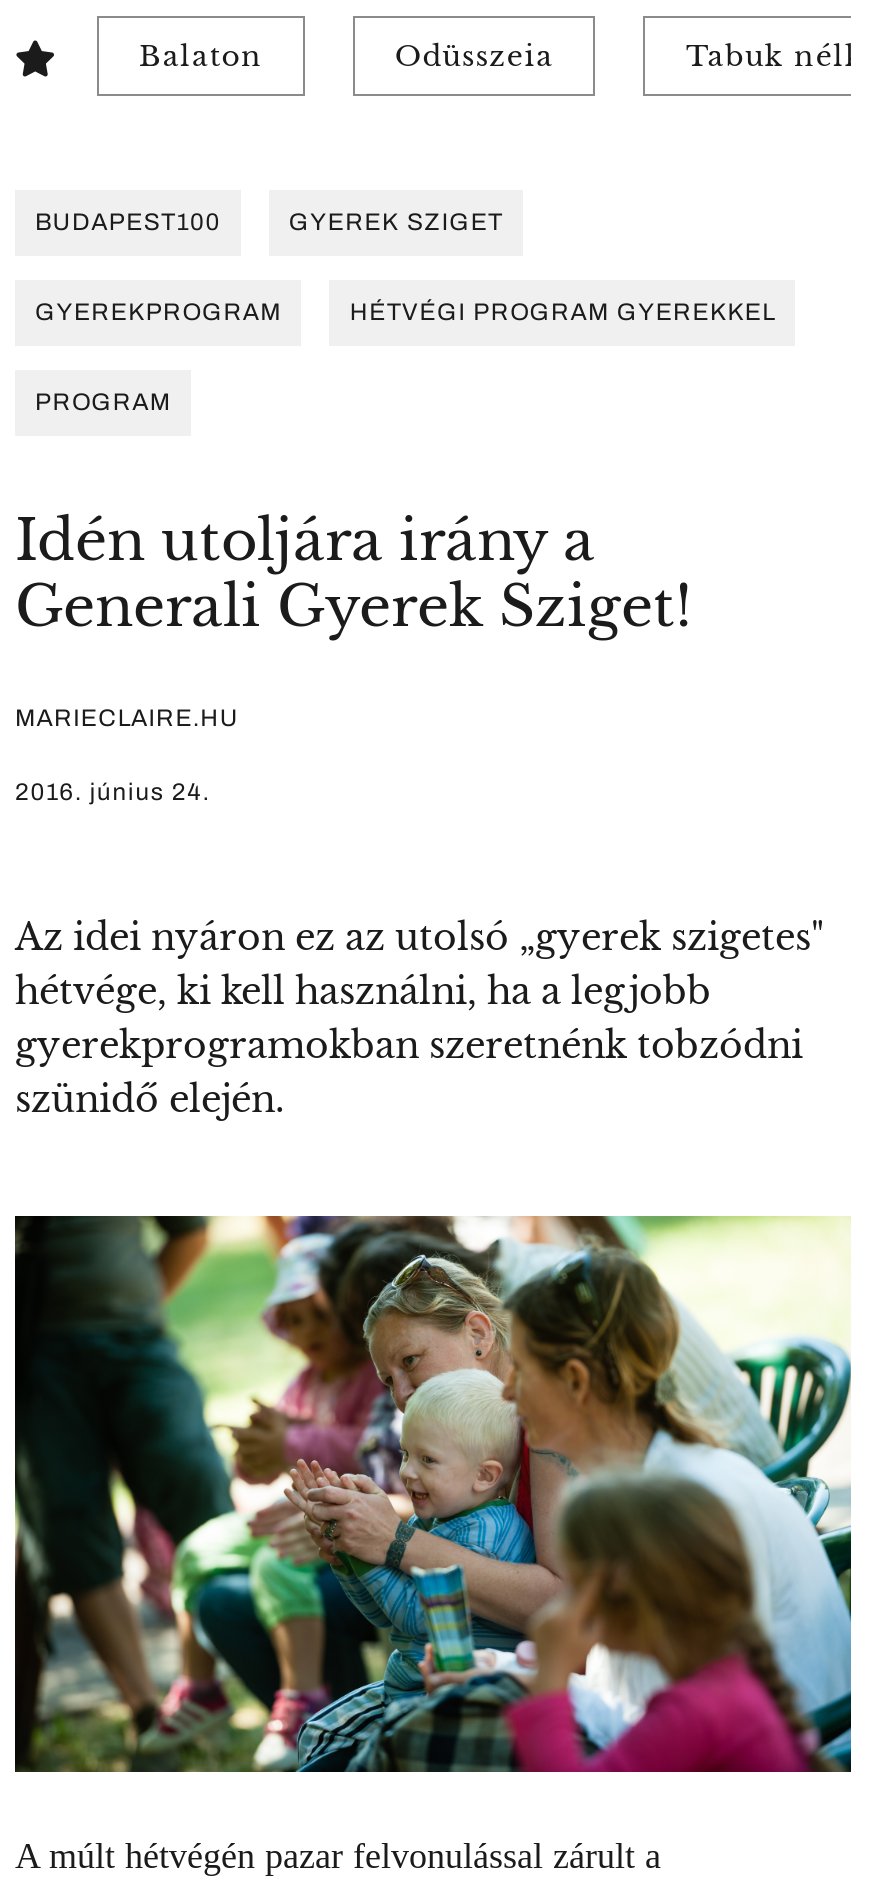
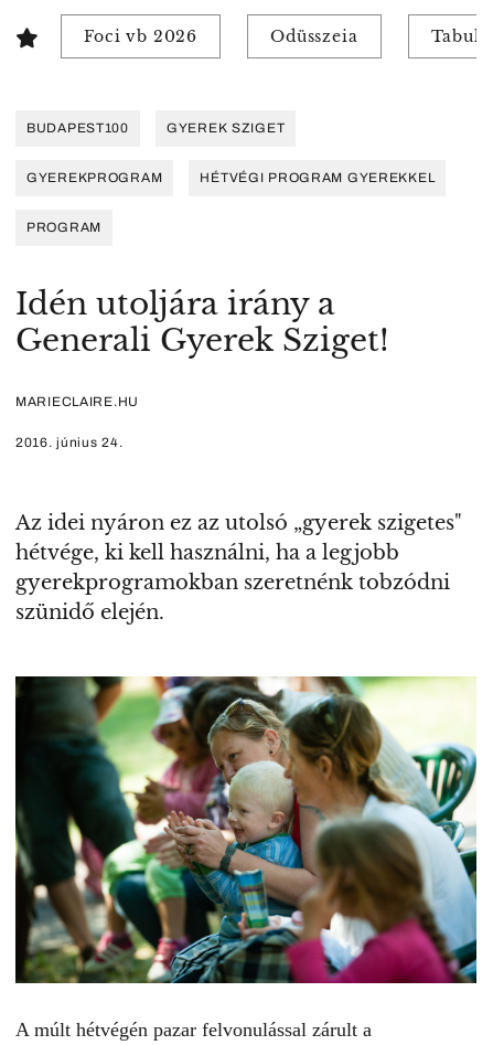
[139,38,263,74] Balaton -> [84,26,198,46] Foci vb 2026

